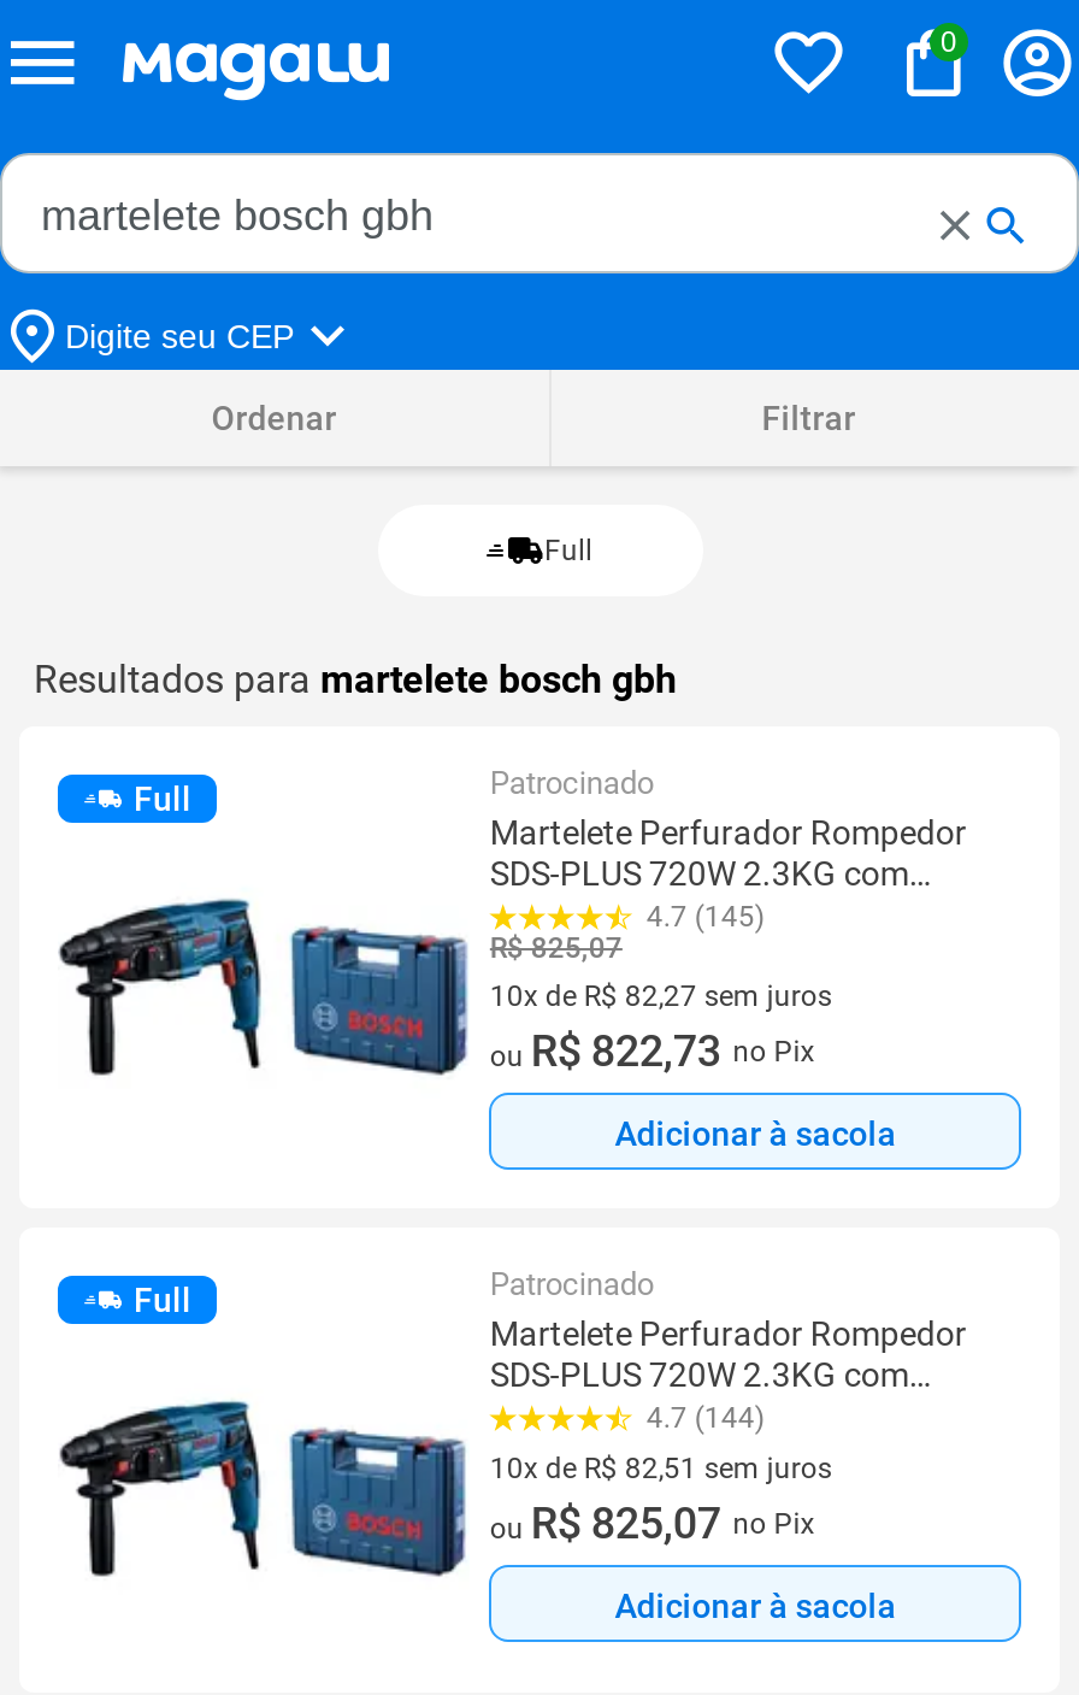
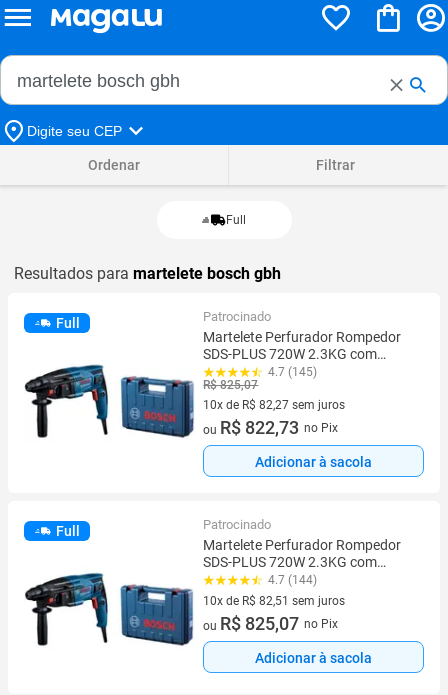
[941,25,957,59] 0 -> none

